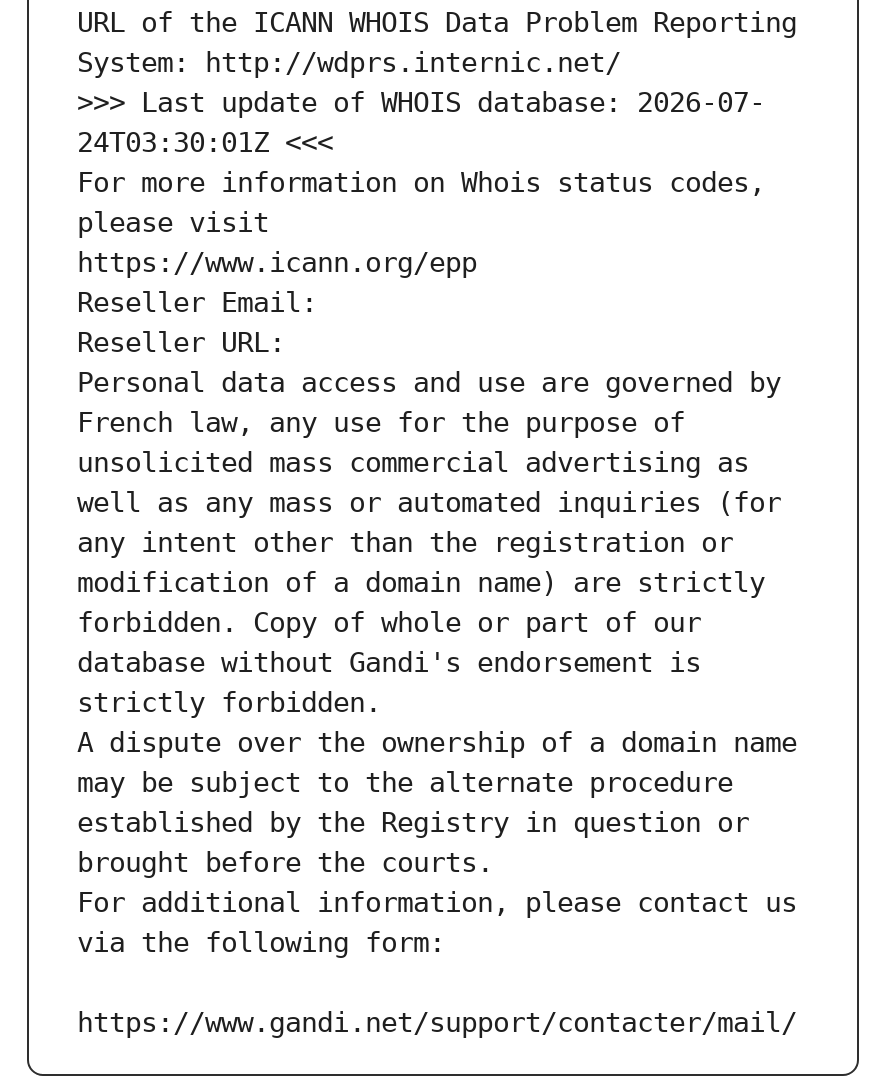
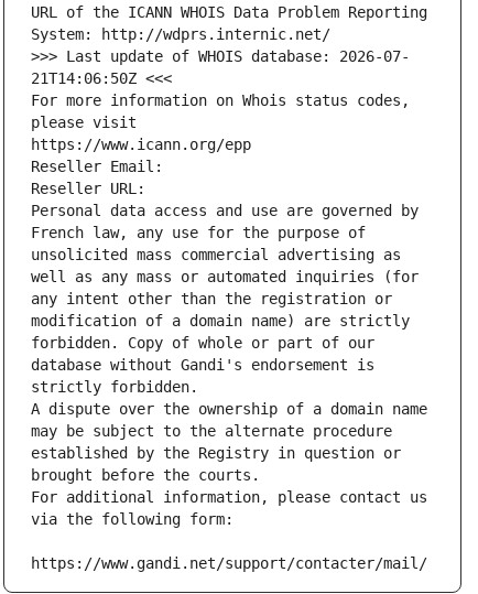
[77,127,333,159] 24T03:30:01Z <<< -> [31,70,172,88] 21T14:06:50Z <<<

